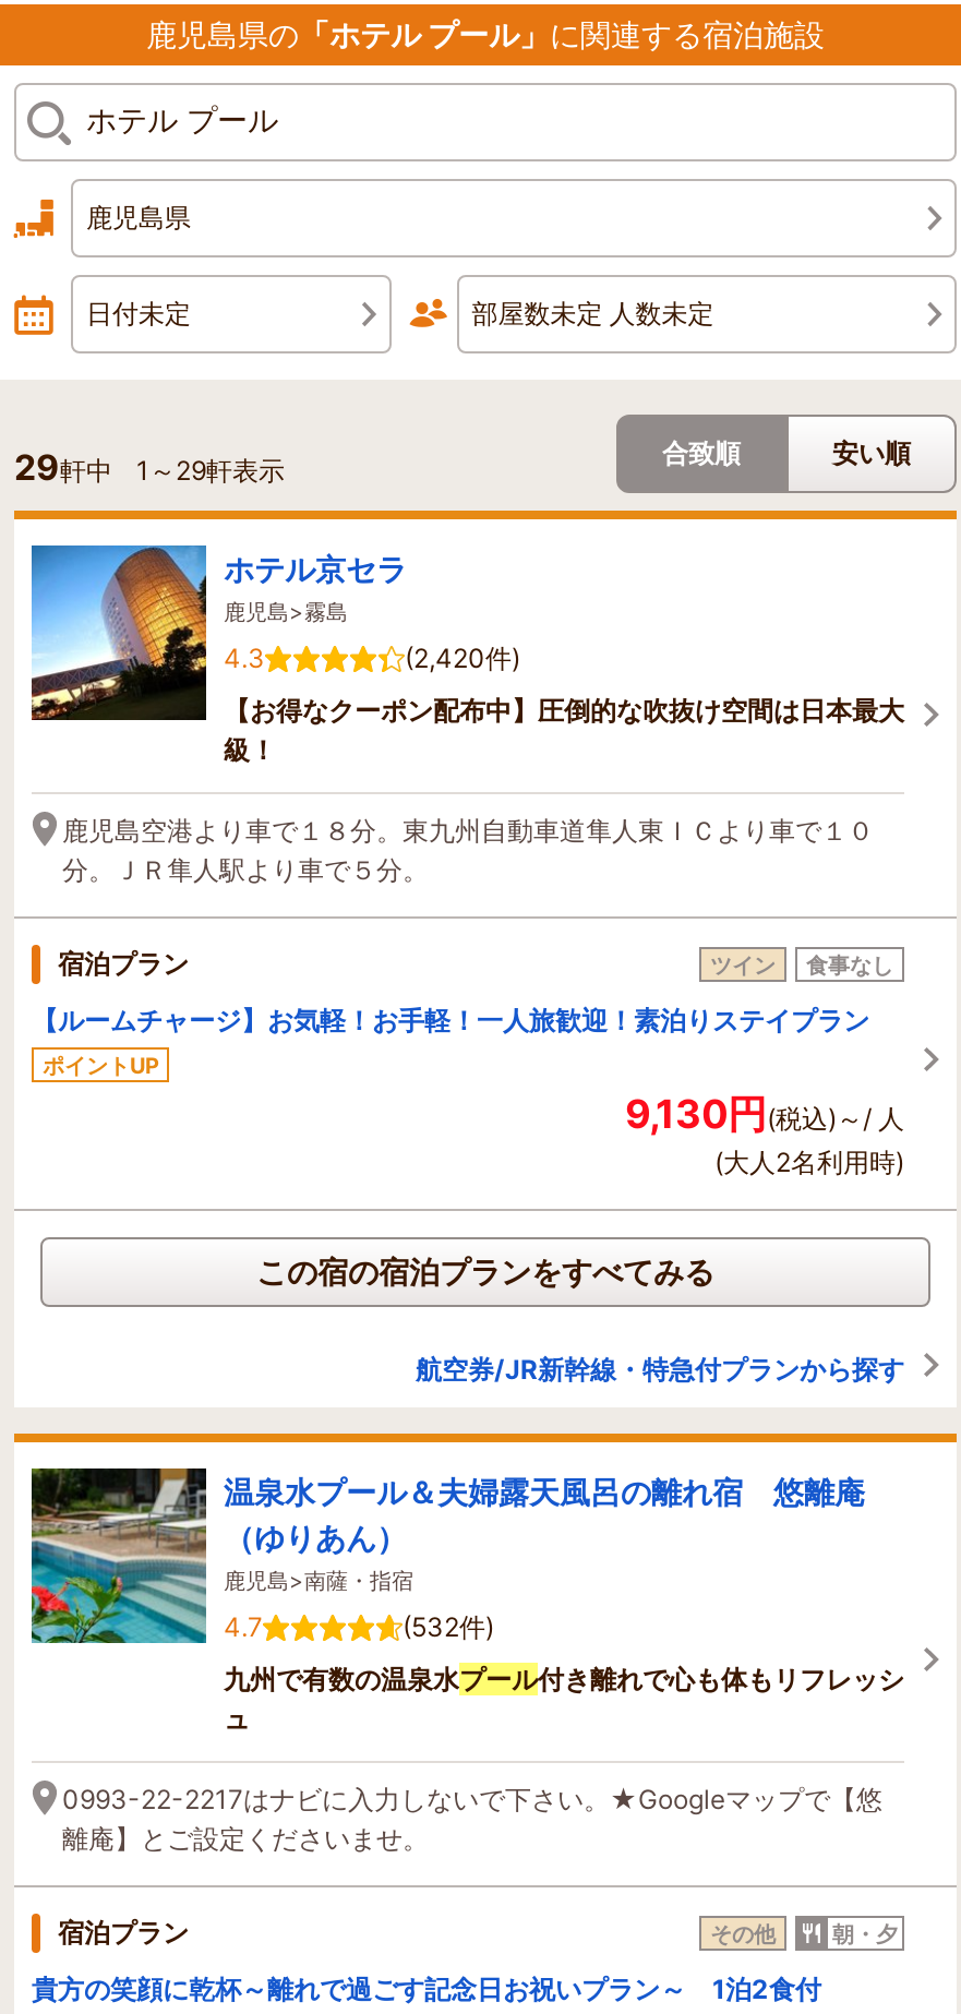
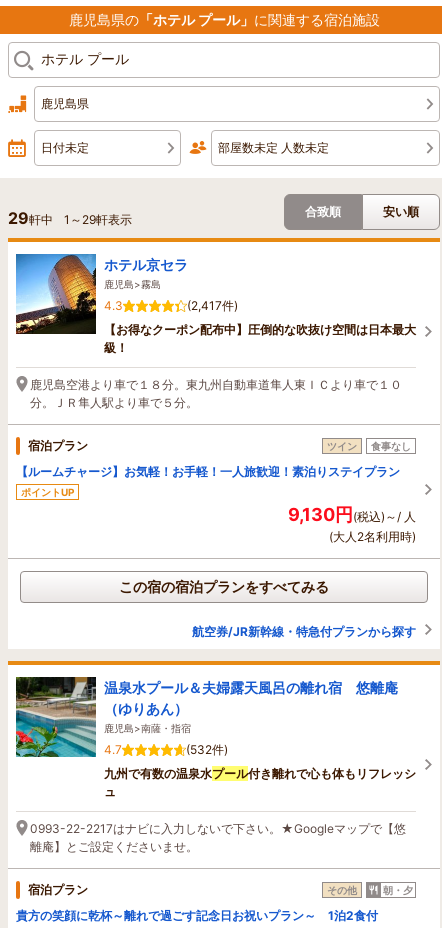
[405,641,520,674] (2,420件) -> [187,298,238,313] (2,417件)

